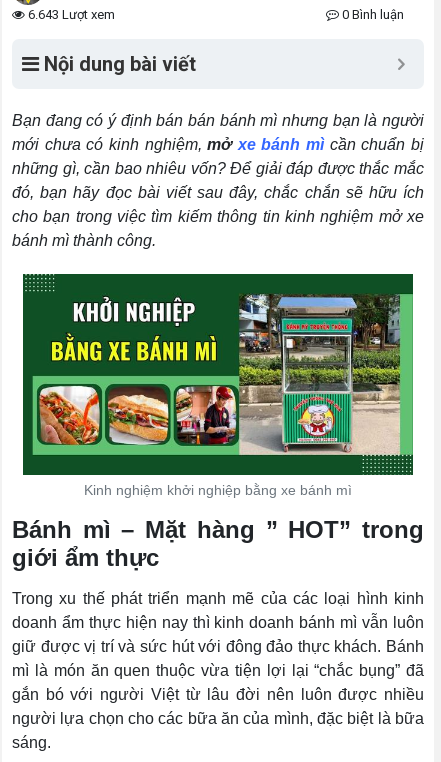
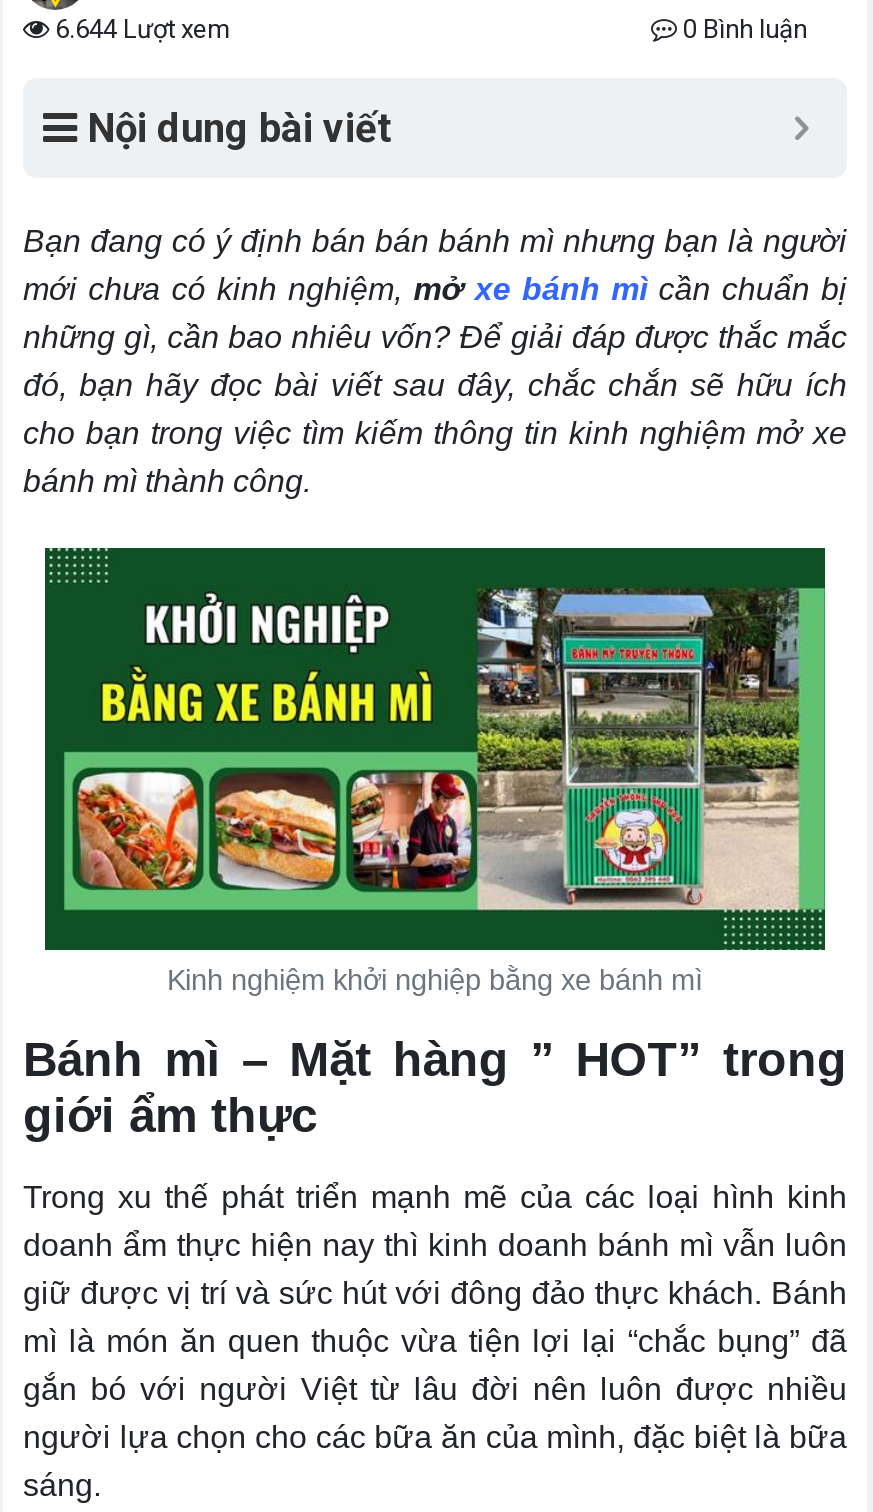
[25,7,115,22] 6.643 Lượt xem -> [49,15,229,45] 6.644 Lượt xem

